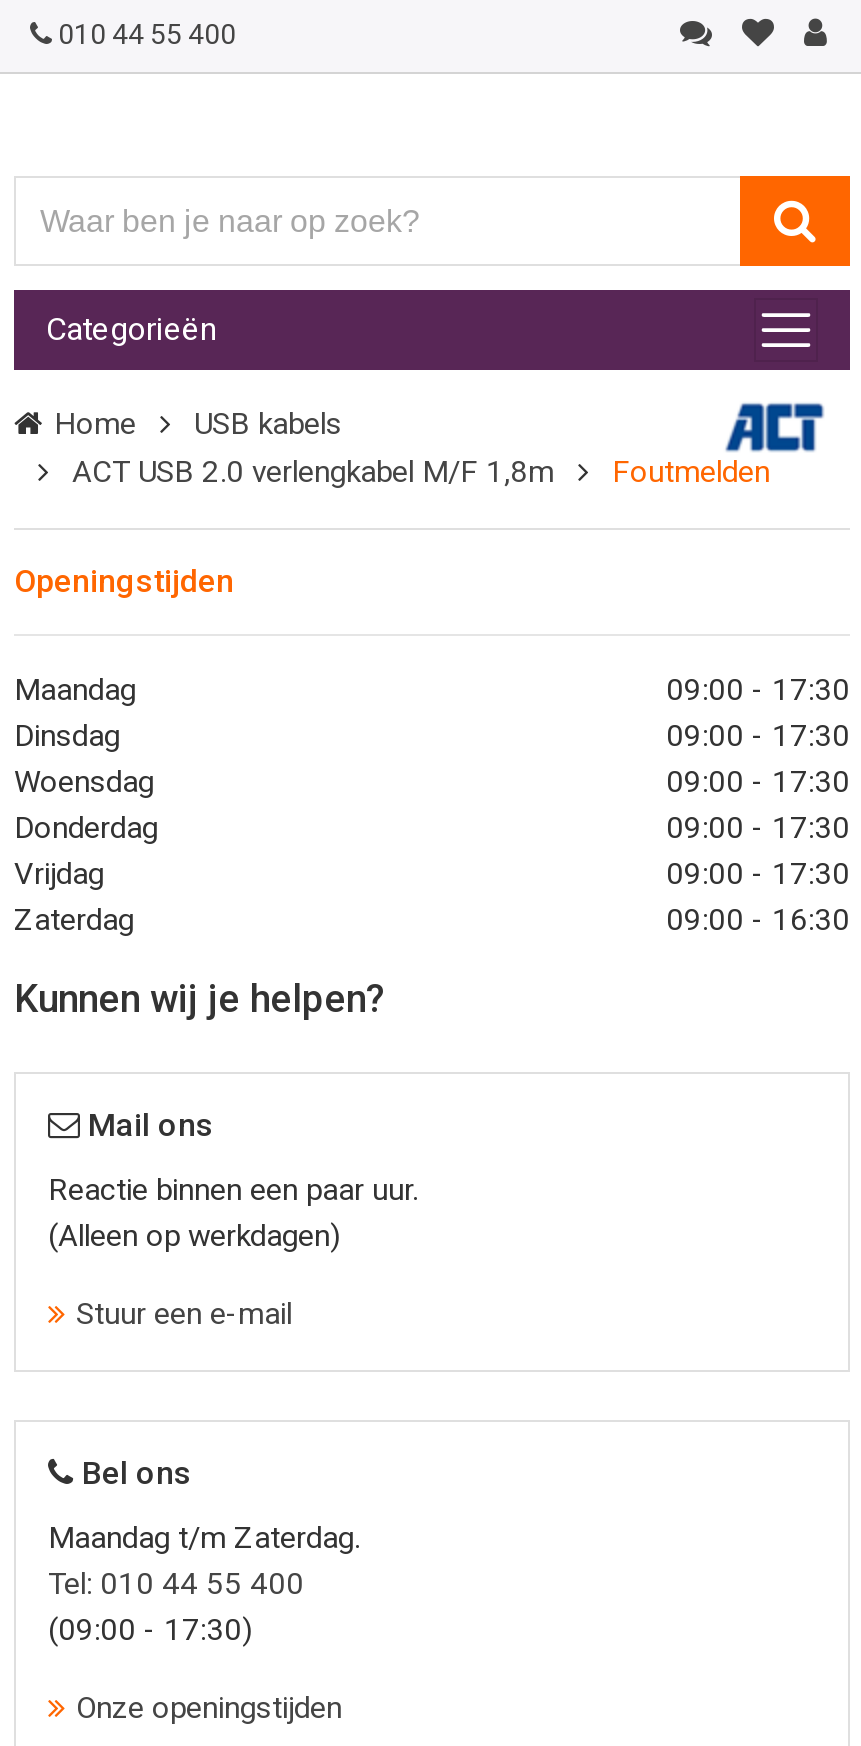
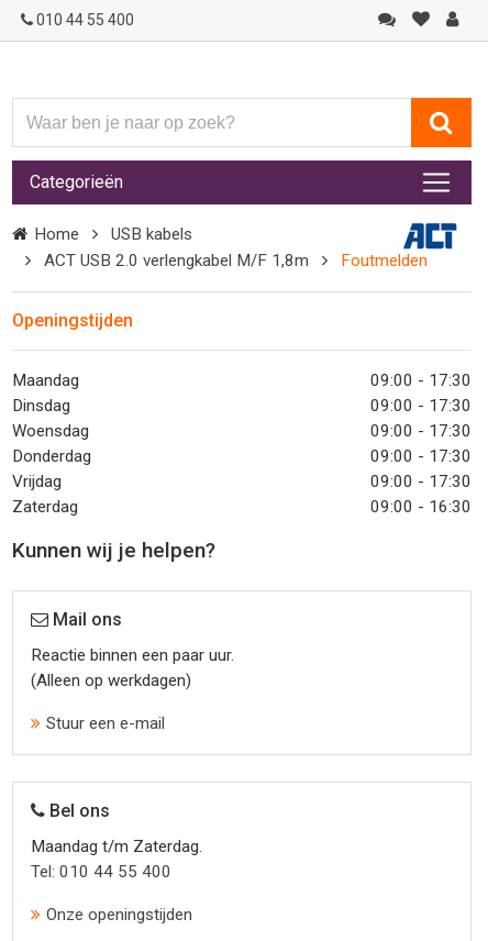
[48,1613,252,1649] (09:00 - 17:30) -> none

